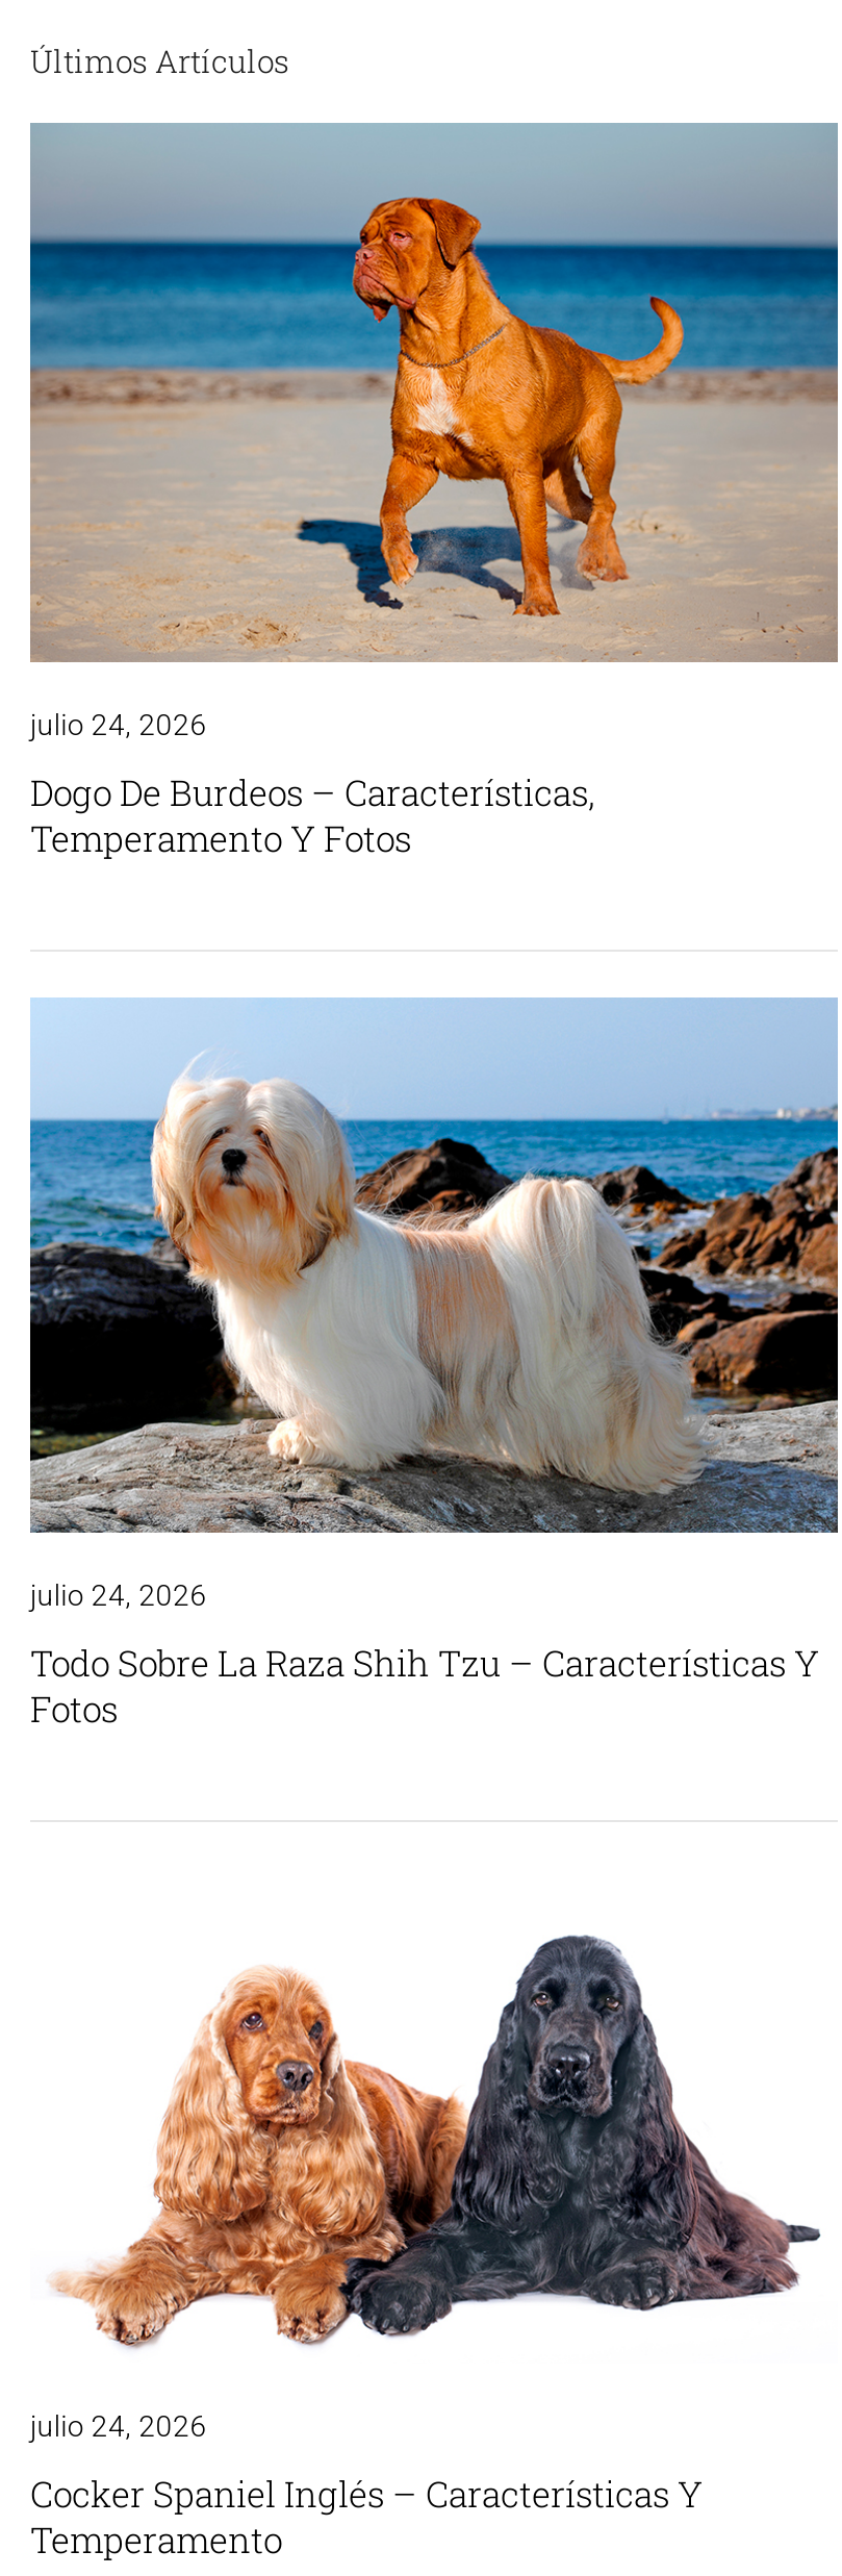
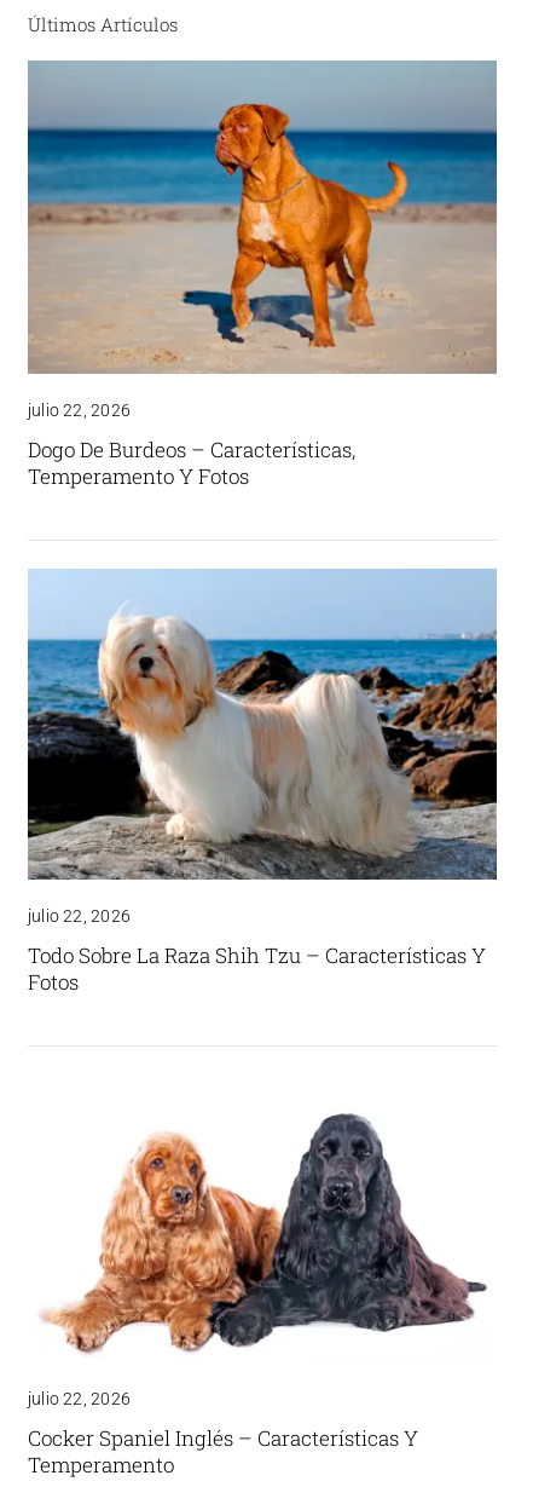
[30,709,207,742] julio 24, 2026 -> [28,400,131,420] julio 22, 2026
[30,1579,207,1613] julio 24, 2026 -> [28,906,131,926] julio 22, 2026
[30,2410,207,2443] julio 24, 2026 -> [28,1389,131,1408] julio 22, 2026

